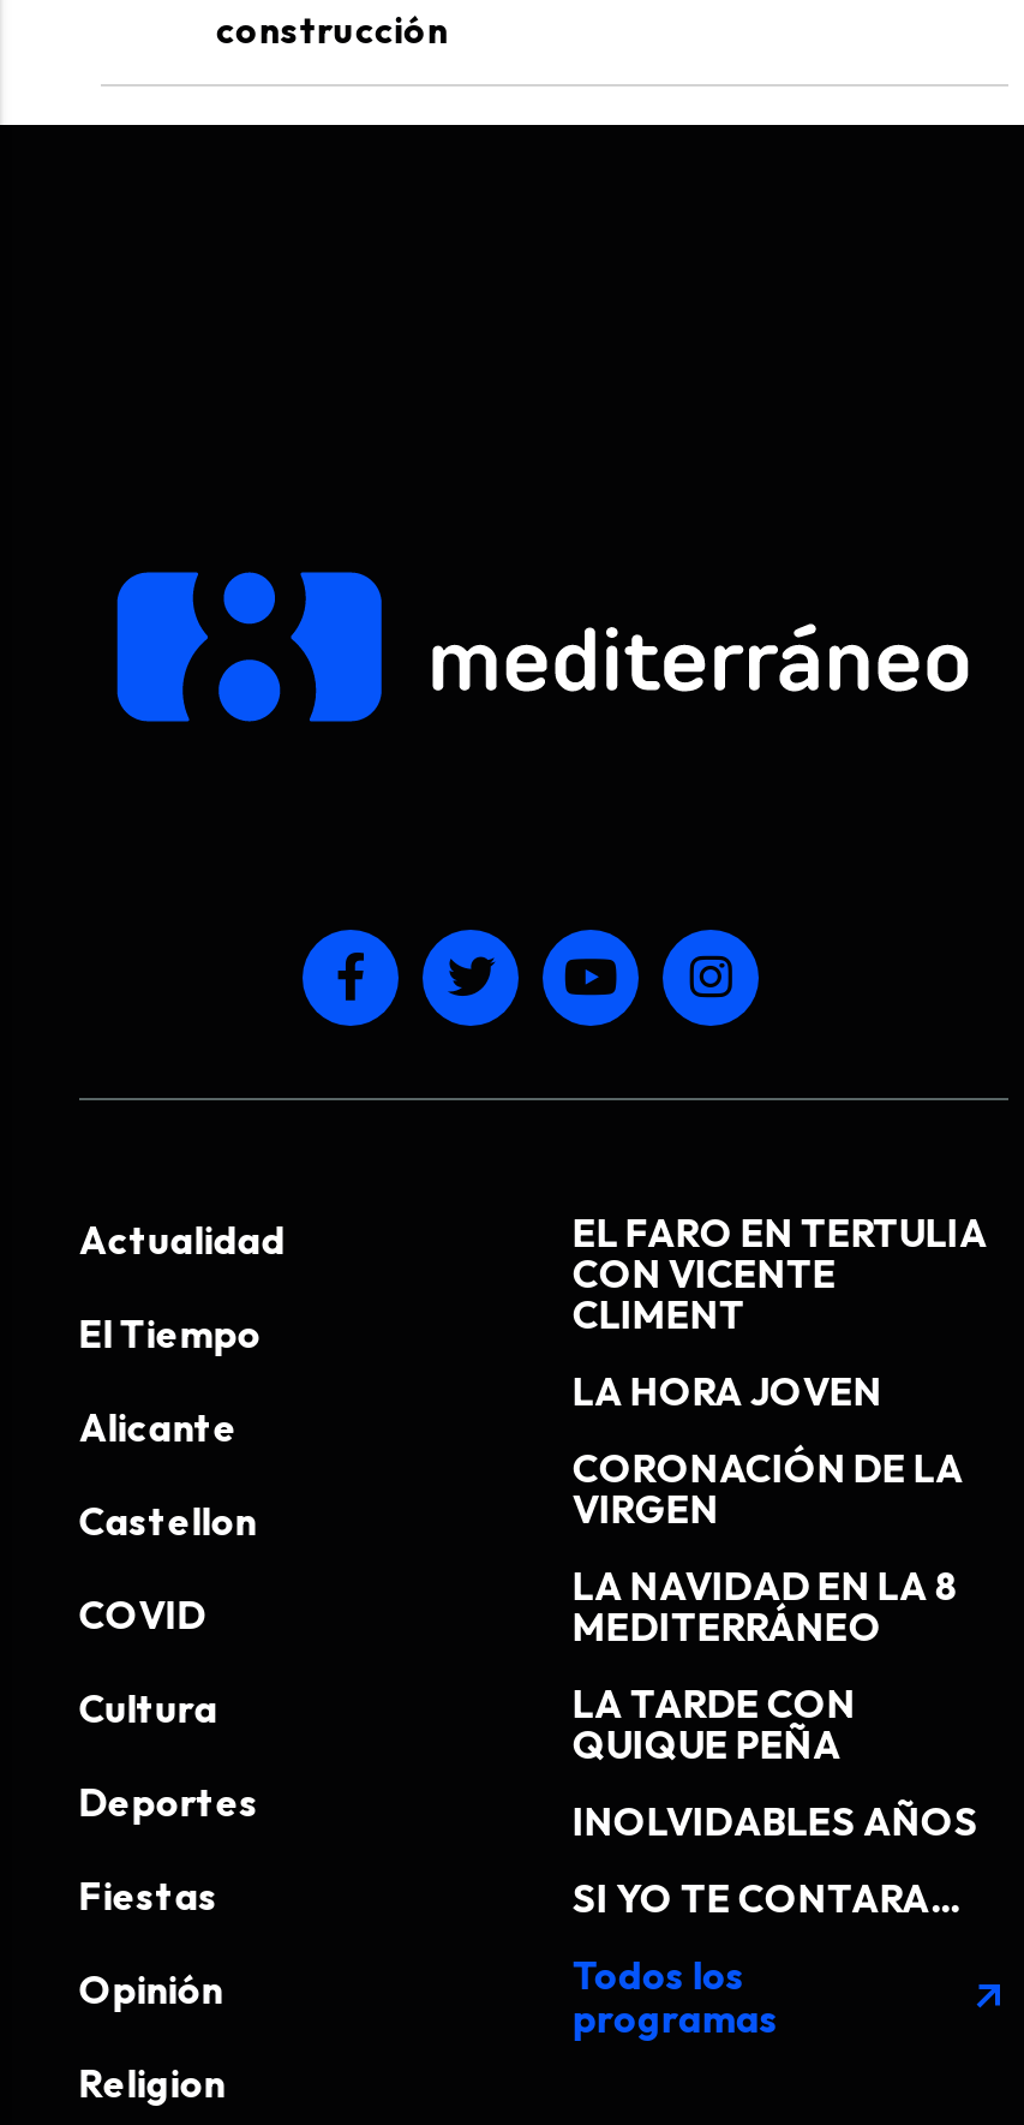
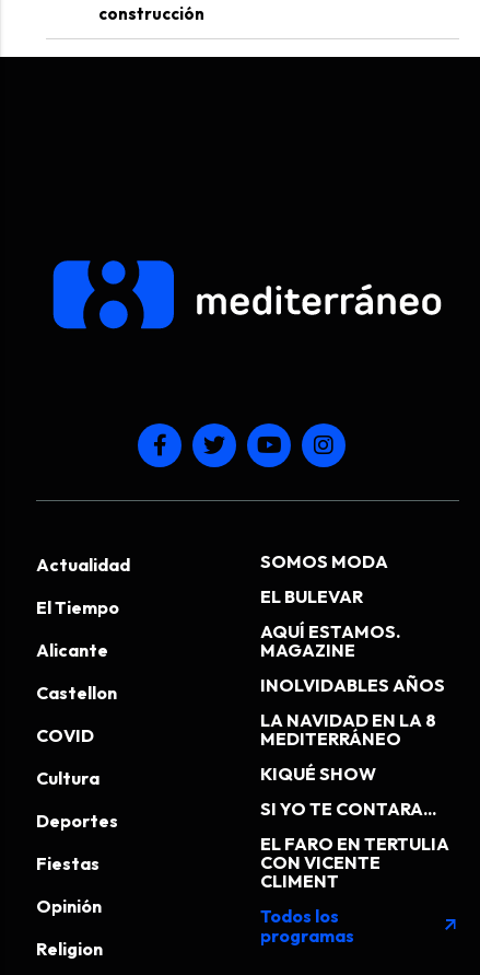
none -> [261,551,401,785] SOMOS MODA | EL BULEVAR | AQUÍ ESTAMOS. | MAGAZINE | KIQUÉ SHOW
moved [572,1209,988,1341] -> [261,833,450,893]: EL FARO EN TERTULIA | CON VICENTE | CLIMENT
[572,1367,964,1771] LA HORA JOVEN | CORONACIÓN DE LA | VIRGEN | LA TARDE CON | QUIQUE PEÑA -> none
moved [572,1562,978,1845] -> [261,674,445,751]: INOLVIDABLES AÑOS | LA NAVIDAD EN LA 8 | MEDITERRÁNEO
moved [572,1874,959,1922] -> [261,798,437,820]: SI YO TE CONTARA...

